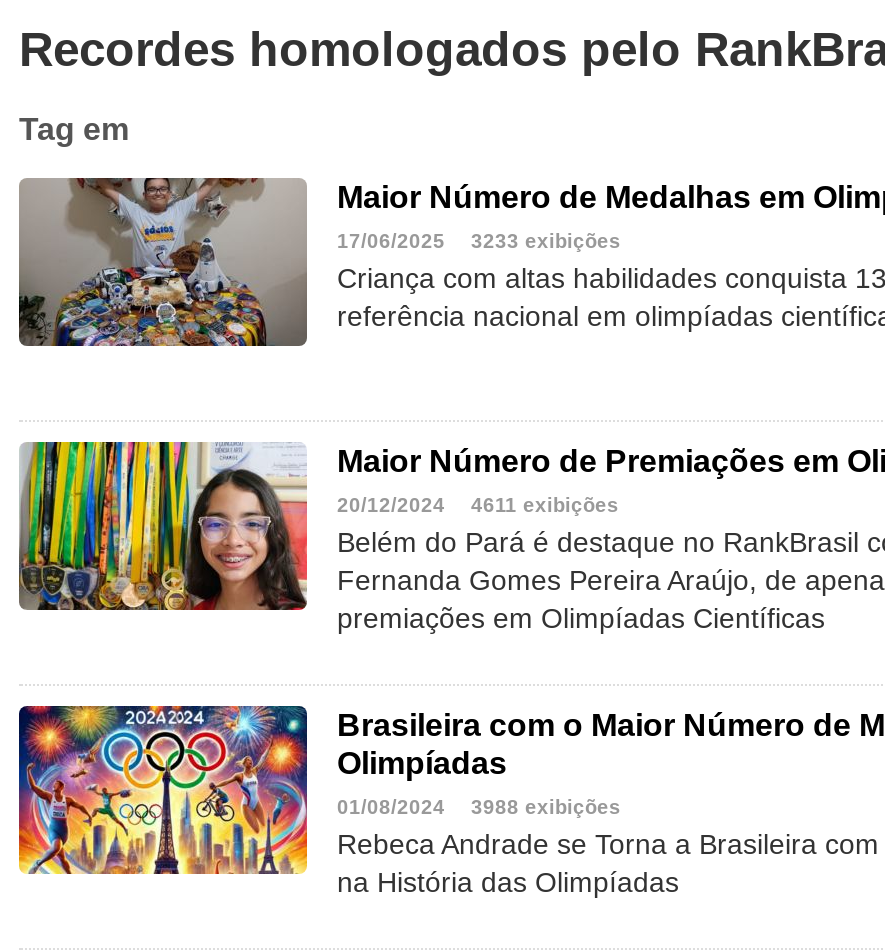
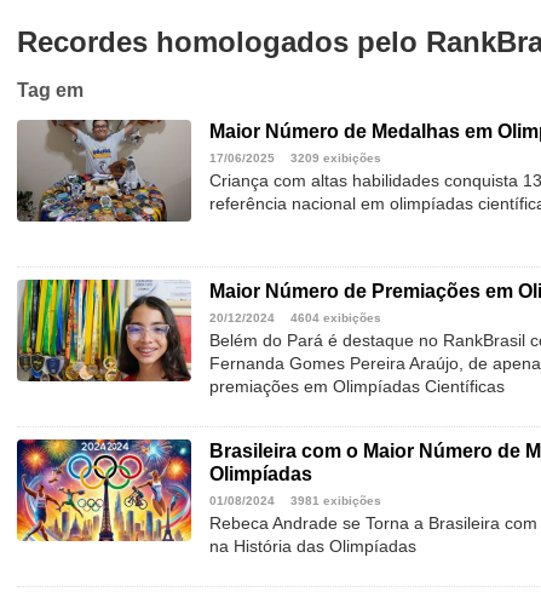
[337,231,621,253] 17/06/2025 3233 exibições -> [209,152,381,165] 17/06/2025 3209 exibições
[337,495,619,517] 20/12/2024 4611 exibições -> [209,312,381,325] 20/12/2024 4604 exibições
[337,797,621,819] 01/08/2024 3988 exibições -> [209,494,381,508] 01/08/2024 3981 exibições

